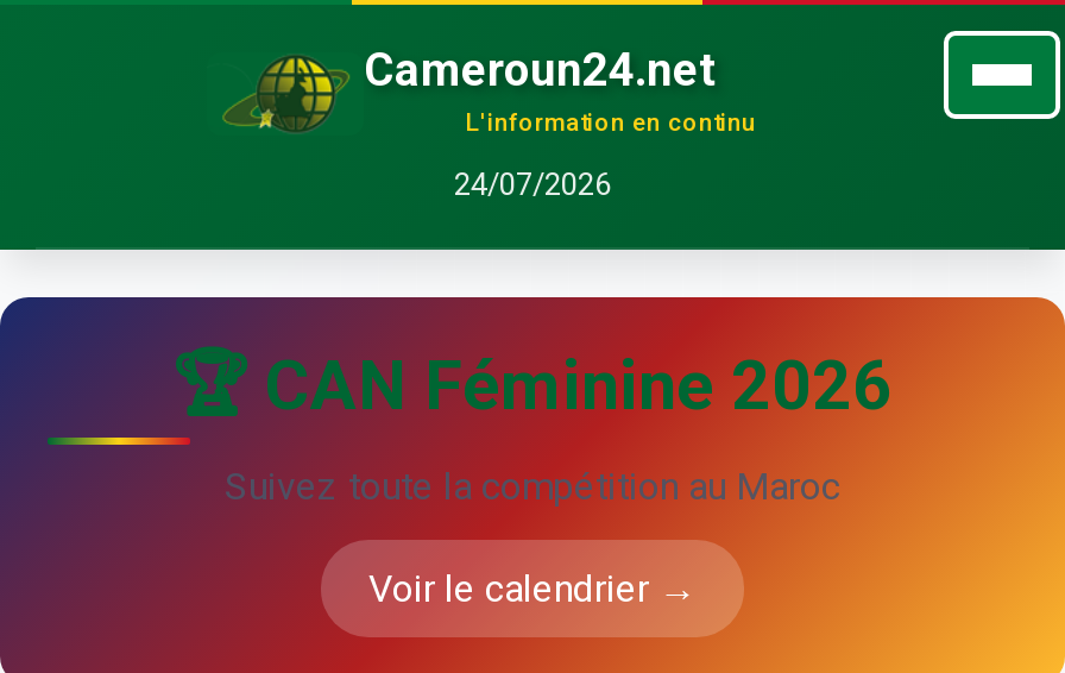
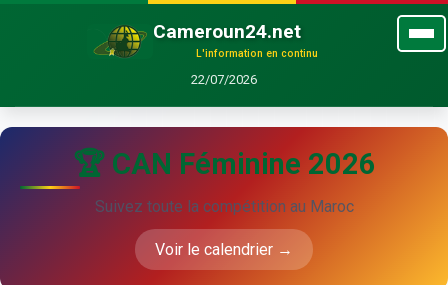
[454,167,611,203] 24/07/2026 -> [191,72,257,87] 22/07/2026

